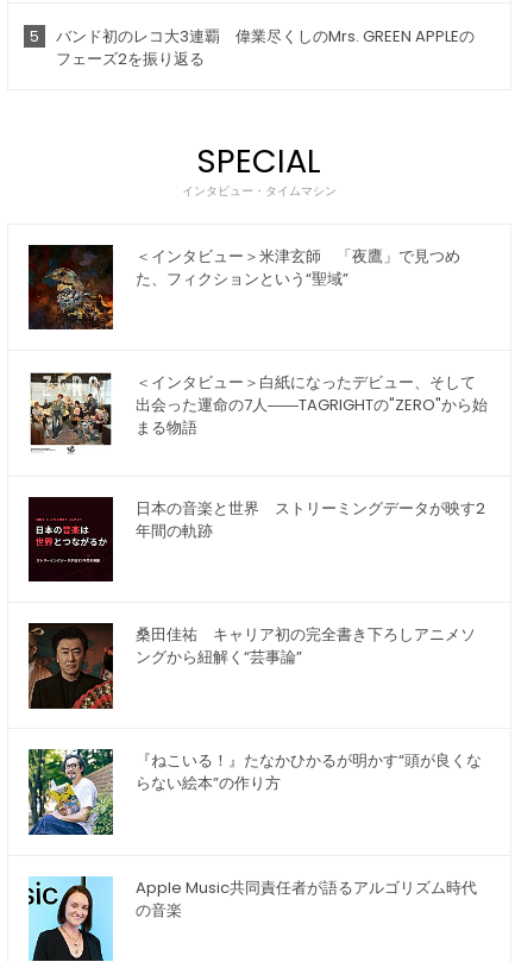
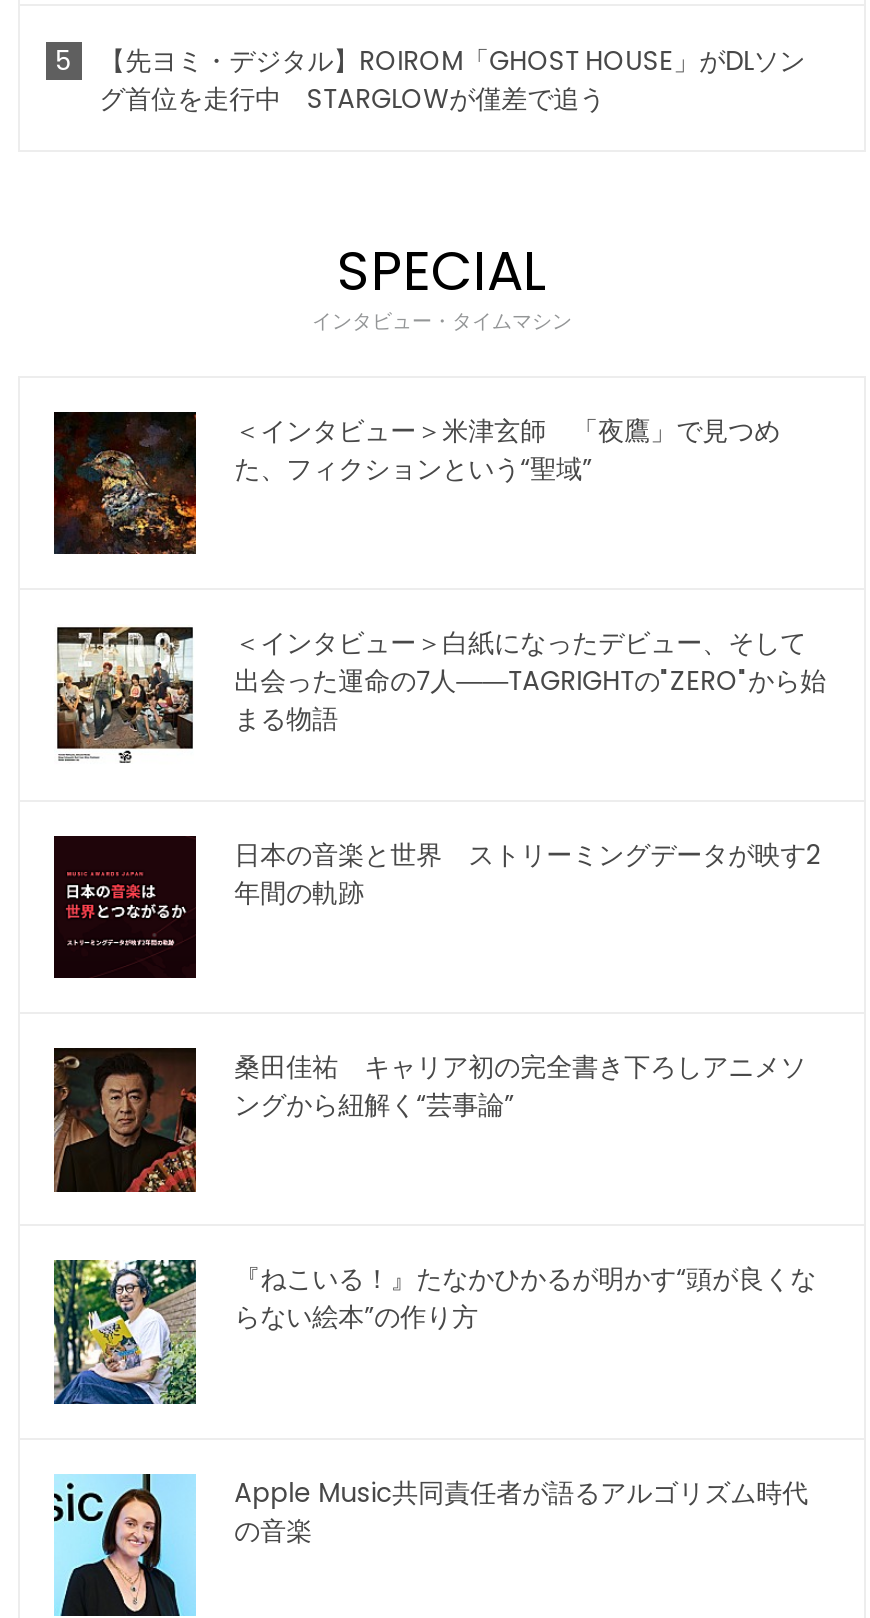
[55,24,474,70] バンド初のレコ大3連覇 偉業尽くしのMrs. GREEN APPLEの | フェーズ2を振り返る -> [99,41,805,117] 【先ヨミ・デジタル】ROIROM「GHOST HOUSE」がDLソン | グ首位を走行中 STARGLOWが僅差で追う

